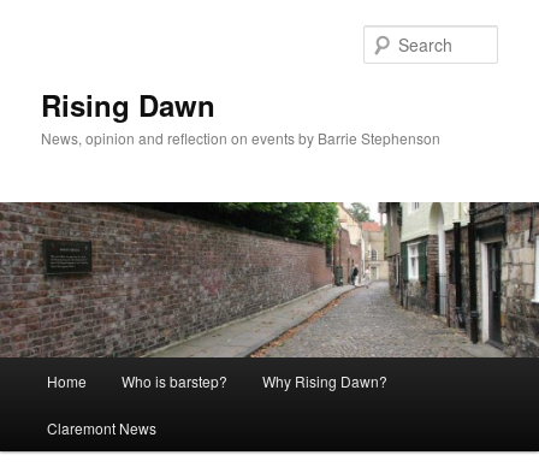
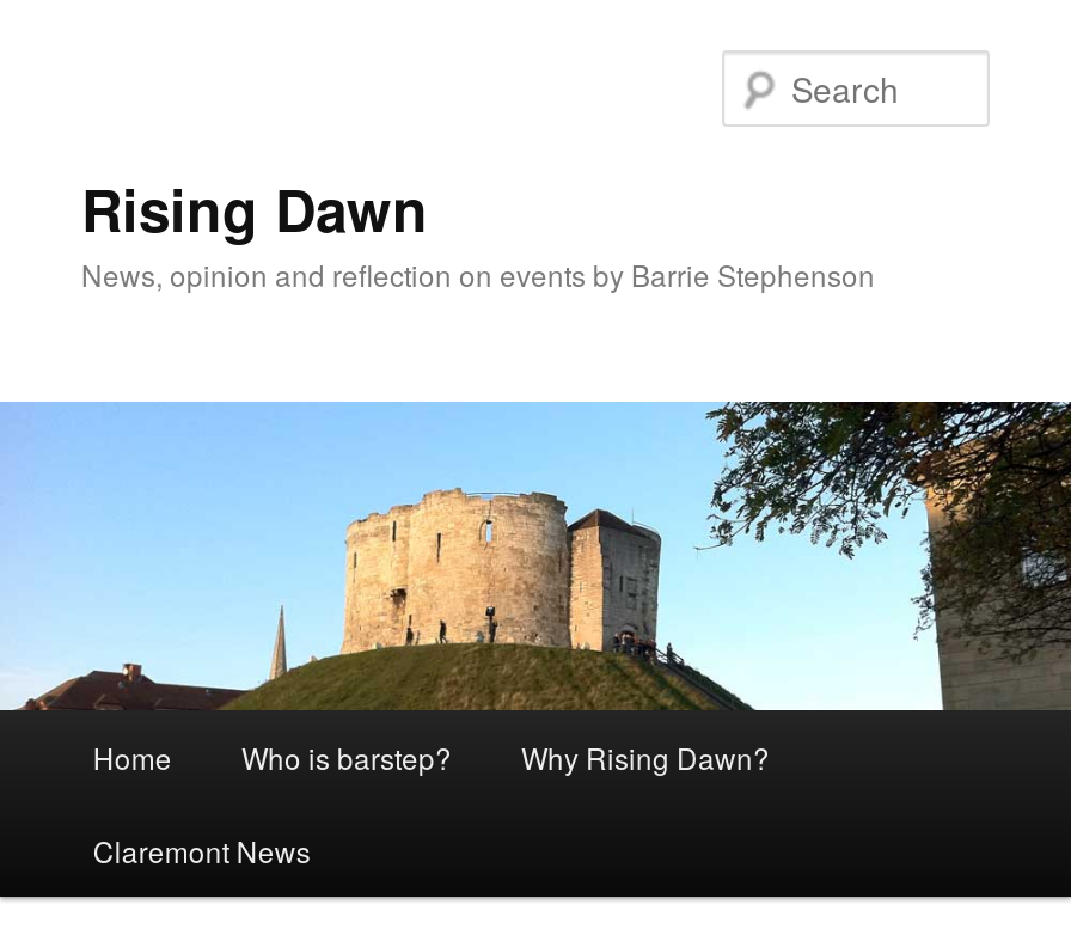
[4,201,535,359] [image] -> [7,399,1064,710] [image]

